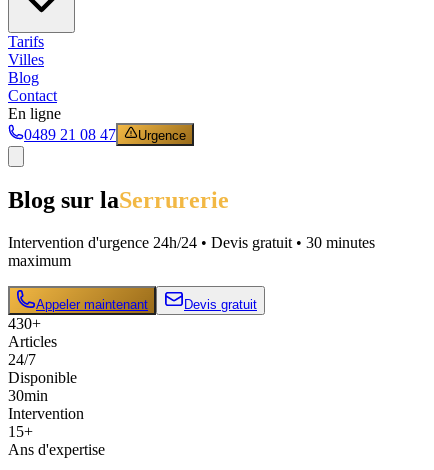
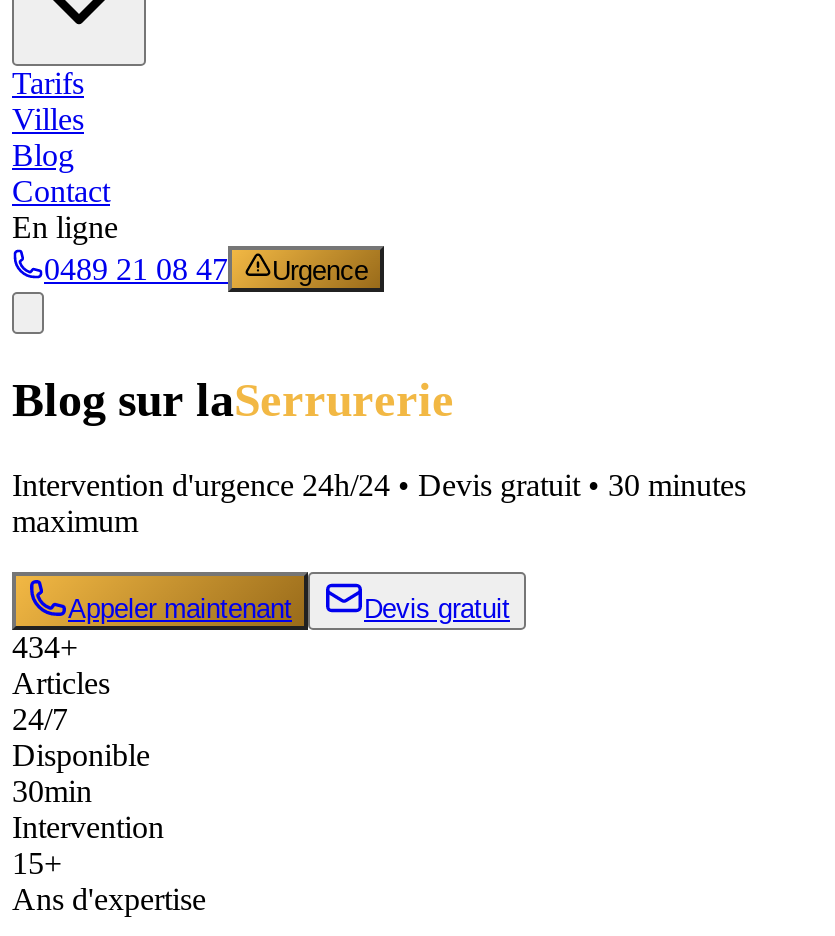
[8,315,41,332] 430+ -> [12,630,78,664] 434+

